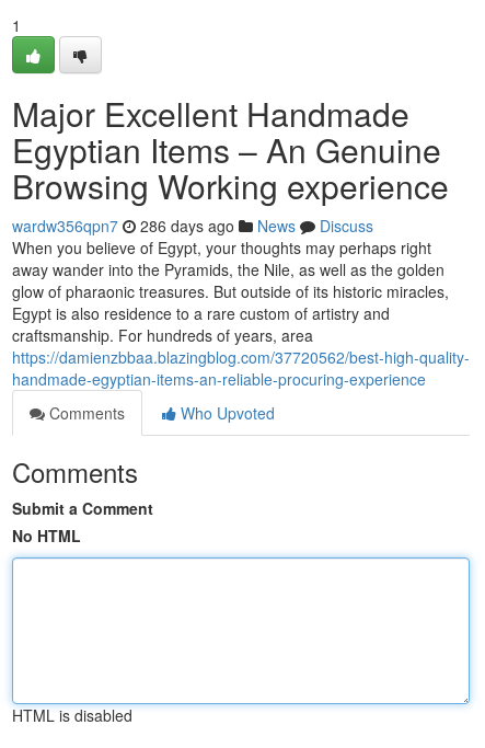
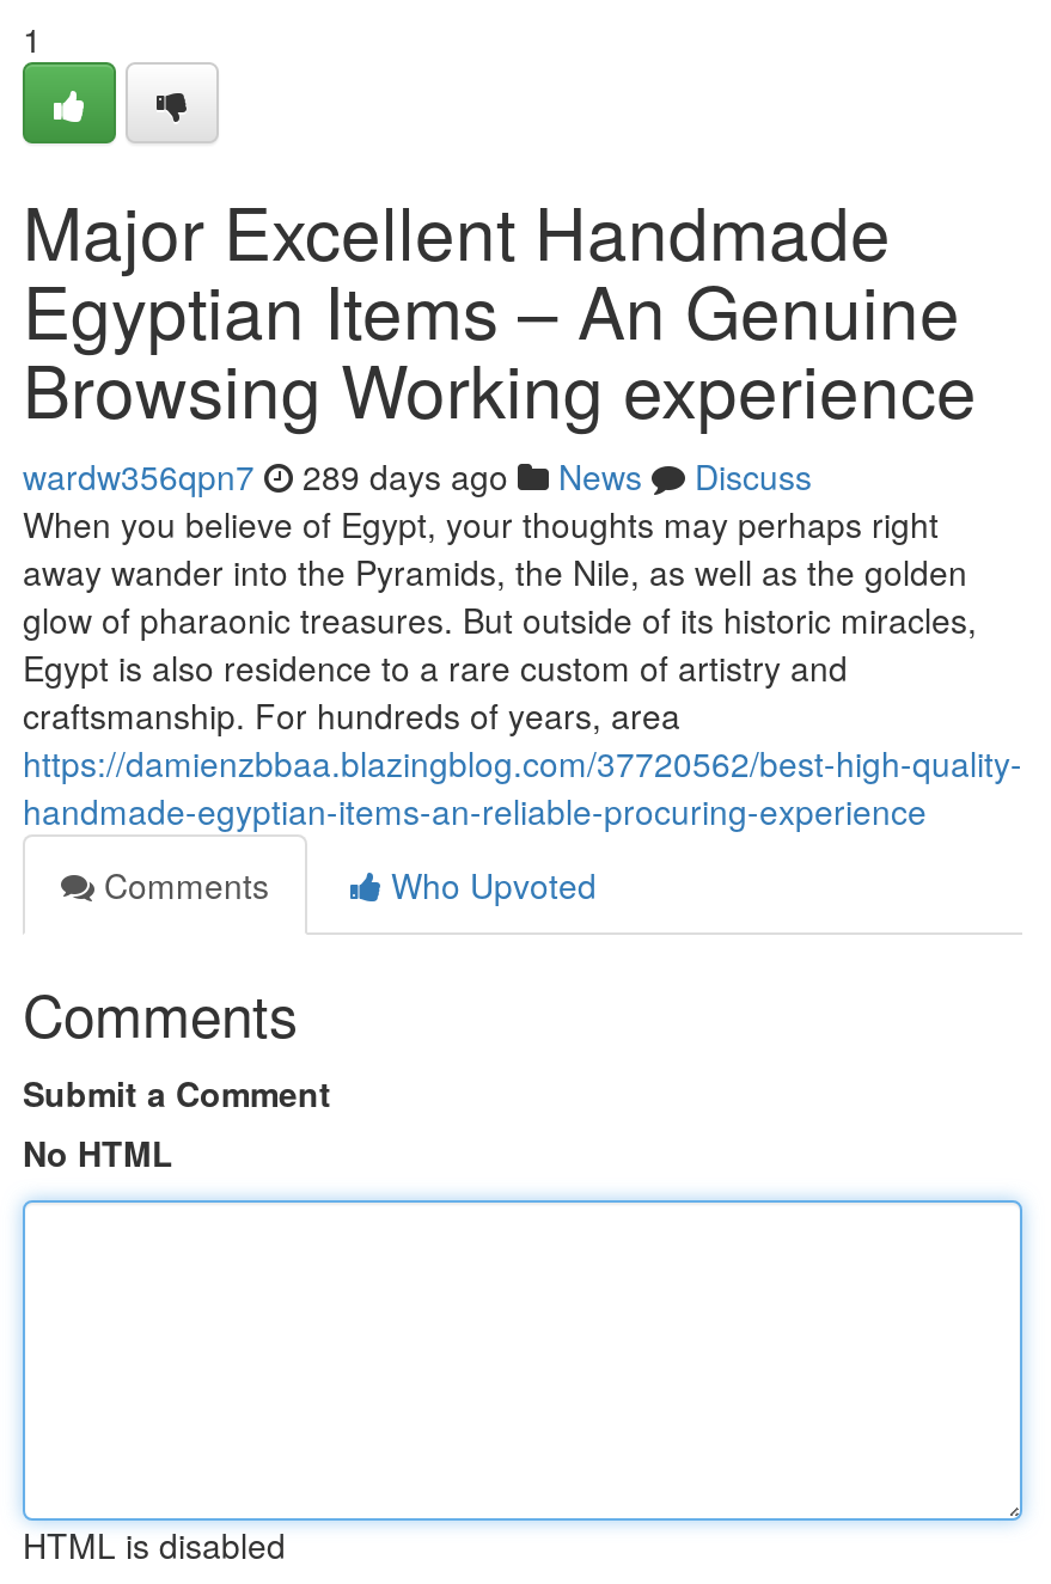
[12,215,373,237] wardw356qpn7 286 days ago News Discuss -> [23,452,812,500] wardw356qpn7 289 days ago News Discuss

